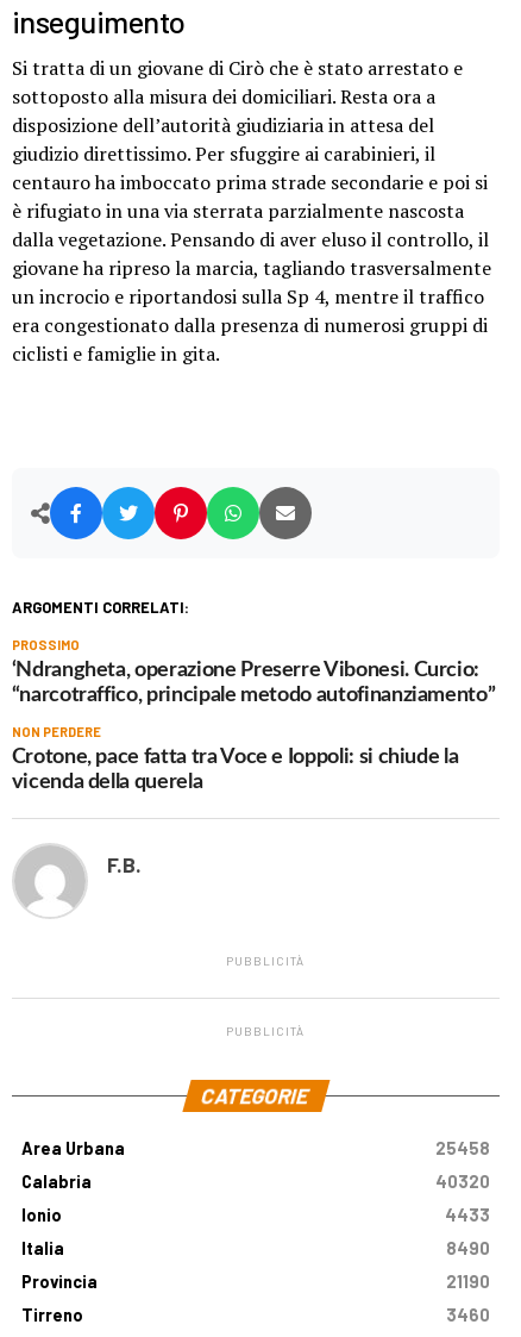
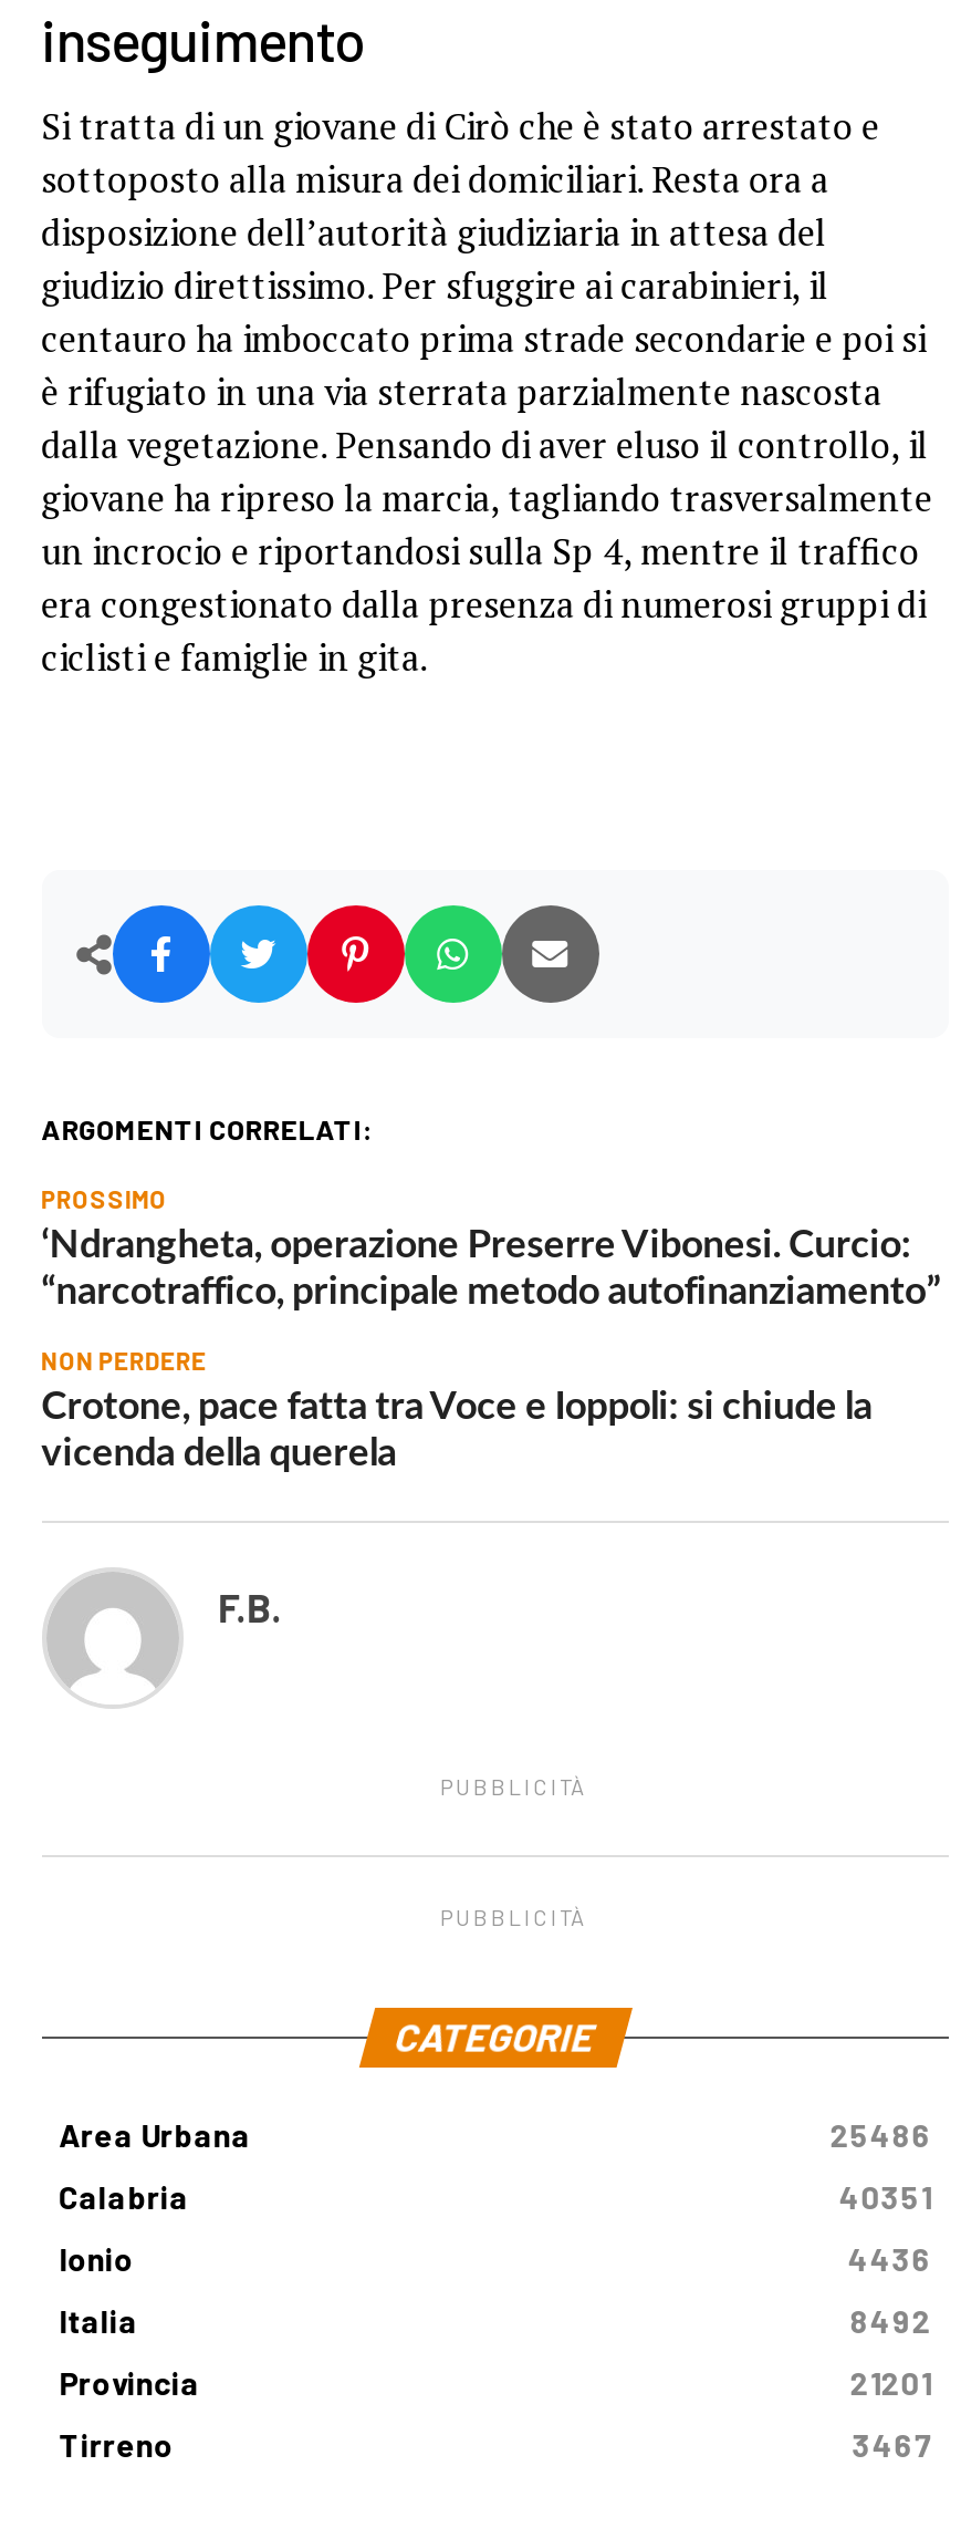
[436,1138,490,1159] 25458 -> [830,2117,932,2154] 25486
[436,1172,490,1192] 40320 -> [839,2179,932,2216] 40351
[445,1205,490,1225] 4433 -> [848,2241,932,2278] 4436
[446,1238,490,1259] 8490 -> [850,2303,932,2340] 8492
[446,1272,490,1292] 21190 -> [850,2365,932,2402] 21201
[446,1305,490,1325] 3460 -> [852,2427,932,2464] 3467

